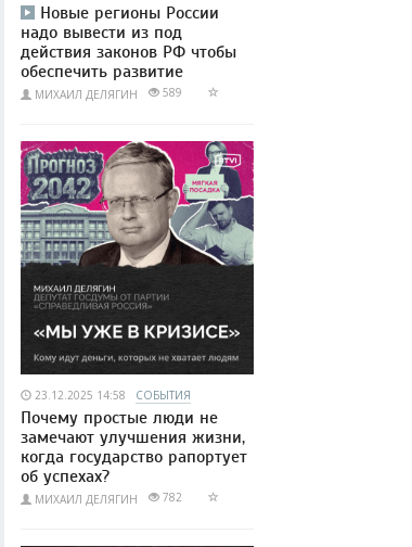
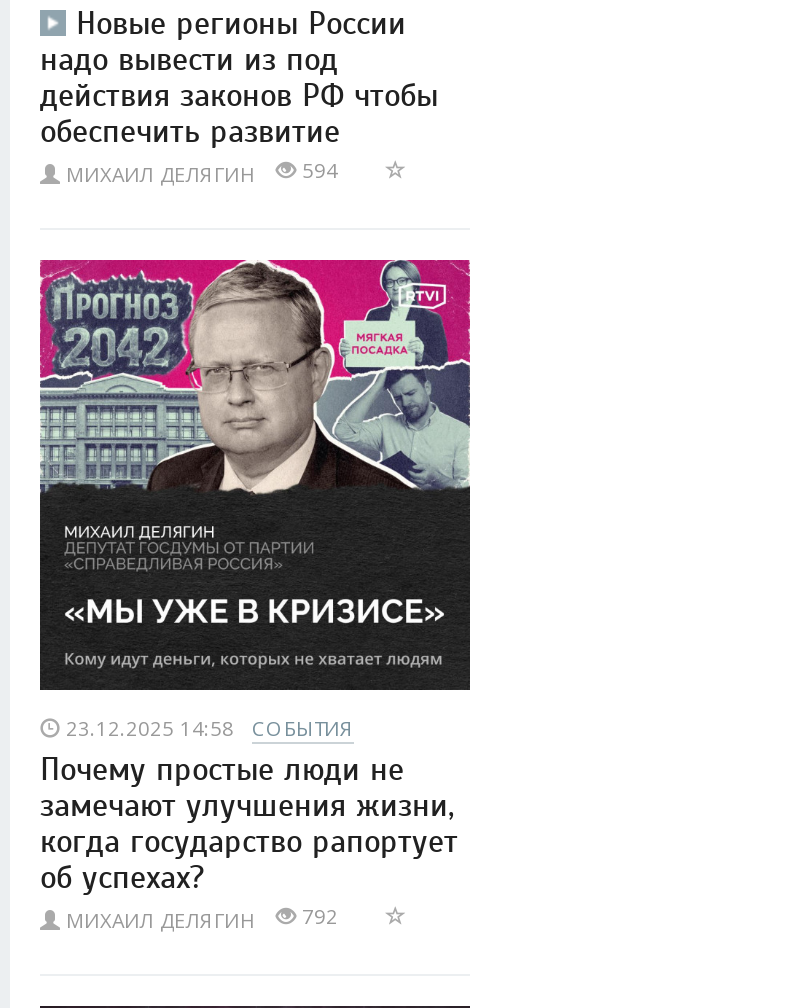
[35,85,189,102] МИХАИЛ ДЕЛЯГИН 589 -> [66,156,350,188] МИХАИЛ ДЕЛЯГИН 594
[35,489,189,507] МИХАИЛ ДЕЛЯГИН 782 -> [66,902,350,934] МИХАИЛ ДЕЛЯГИН 792

